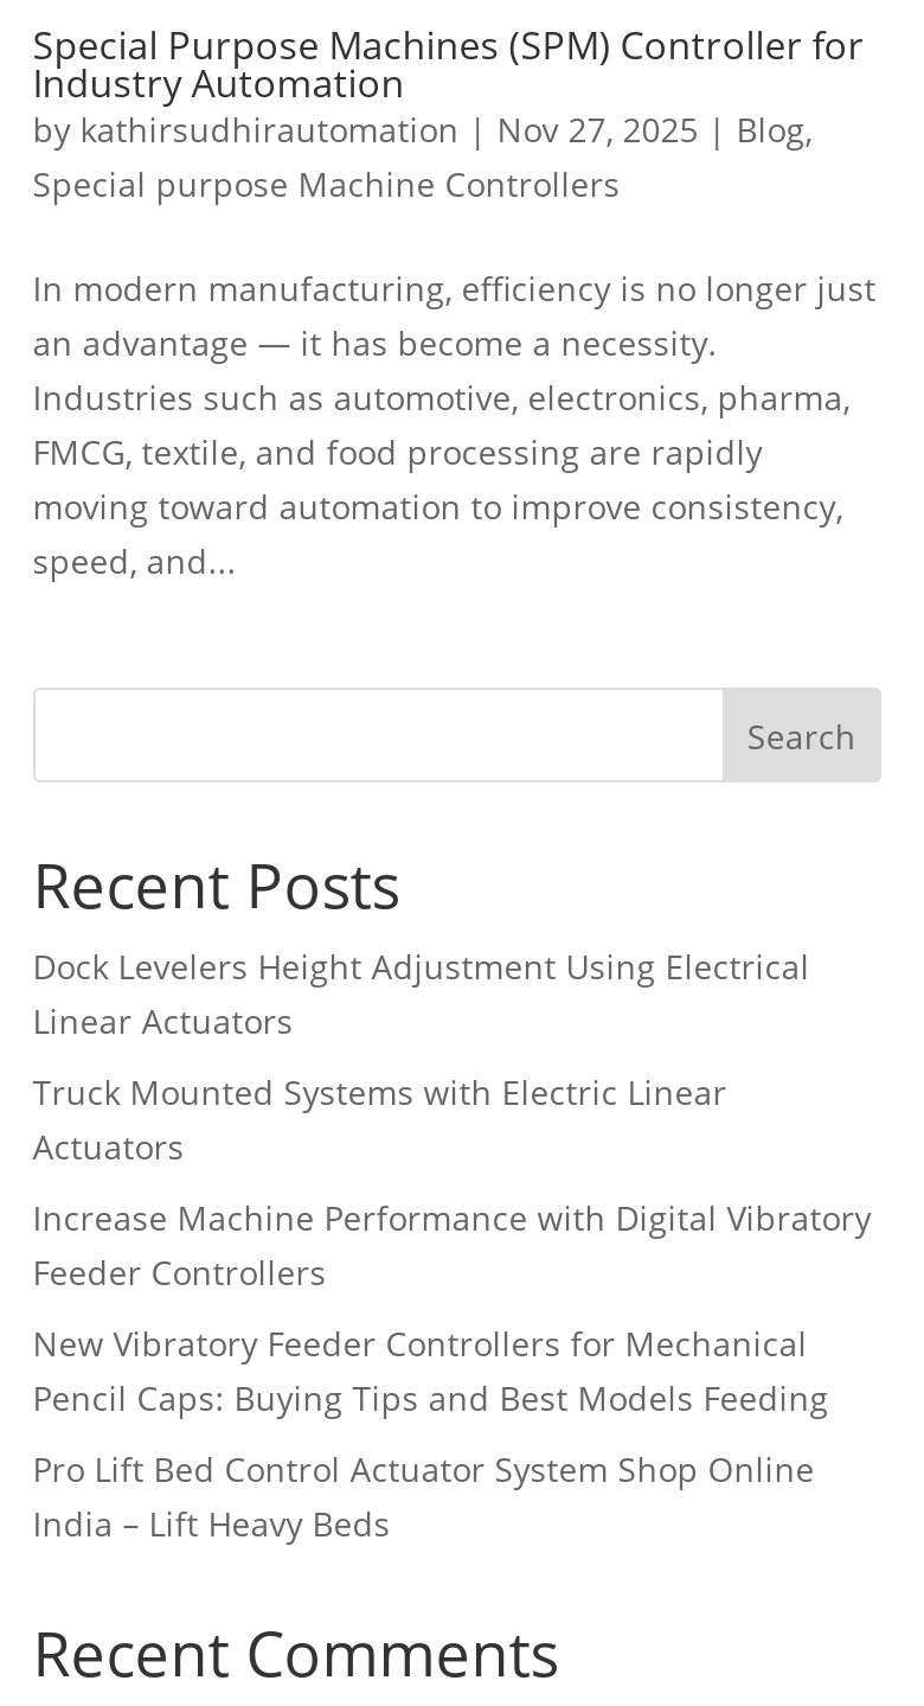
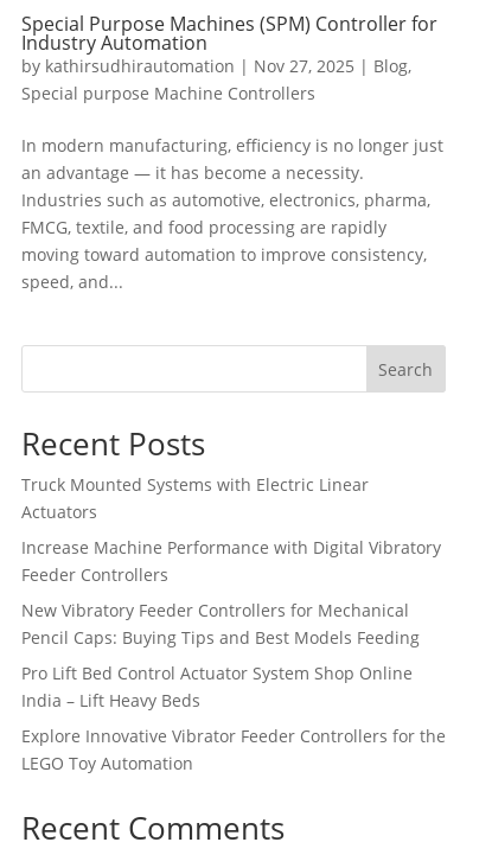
[33,944,810,1043] Dock Levelers Height Adjustment Using Electrical | Linear Actuators -> none
moved [33,1069,871,1546] -> [21,473,441,712]: Truck Mounted Systems with Electric Linear | Actuators | Increase Machine Performance with Digital Vibratory | Feeder Controllers | New Vibratory Feeder Controllers for Mechanical | Pencil Caps: Buying Tips and Best Models Feeding | Pro Lift Bed Control Actuator System Shop Online | India – Lift Heavy Beds
none -> [21,725,446,774] Explore Innovative Vibrator Feeder Controllers for the | LEGO Toy Automation

